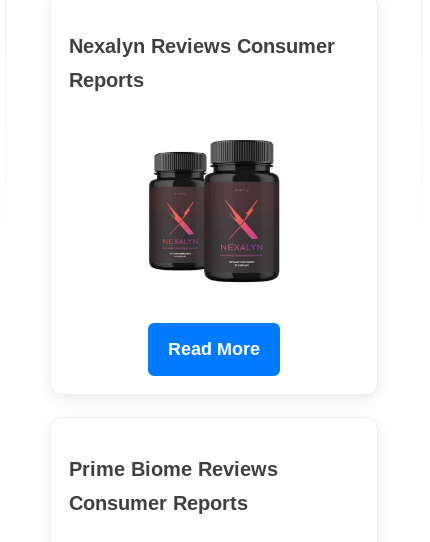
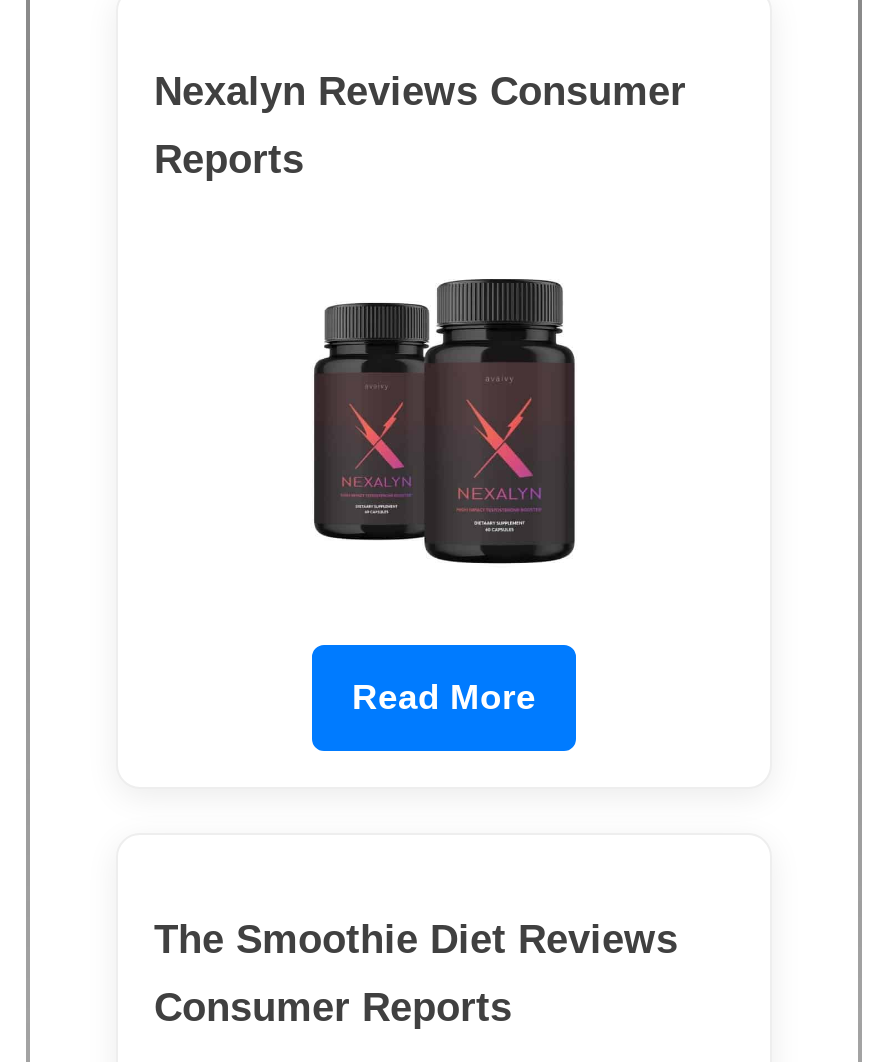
[69,458,278,480] Prime Biome Reviews -> [154,917,678,961] The Smoothie Diet Reviews

